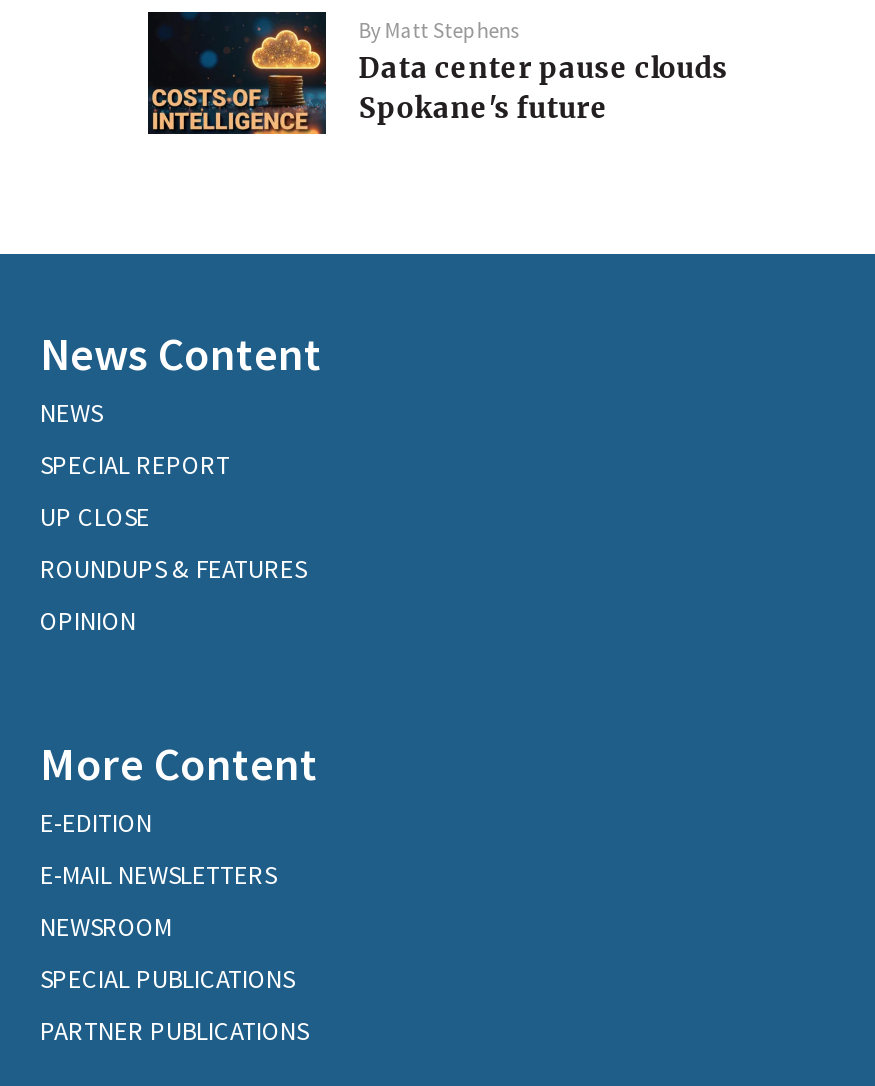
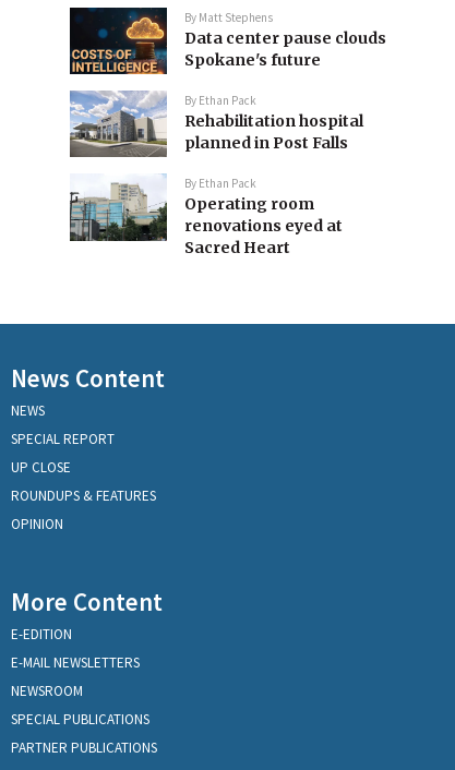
none -> [69,89,364,258] [image] | By Ethan Pack | Rehabilitation hospital | planned in Post Falls | By Ethan Pack | Operating room | renovations eyed at | Sacred Heart
none -> [69,173,168,258] [image]

